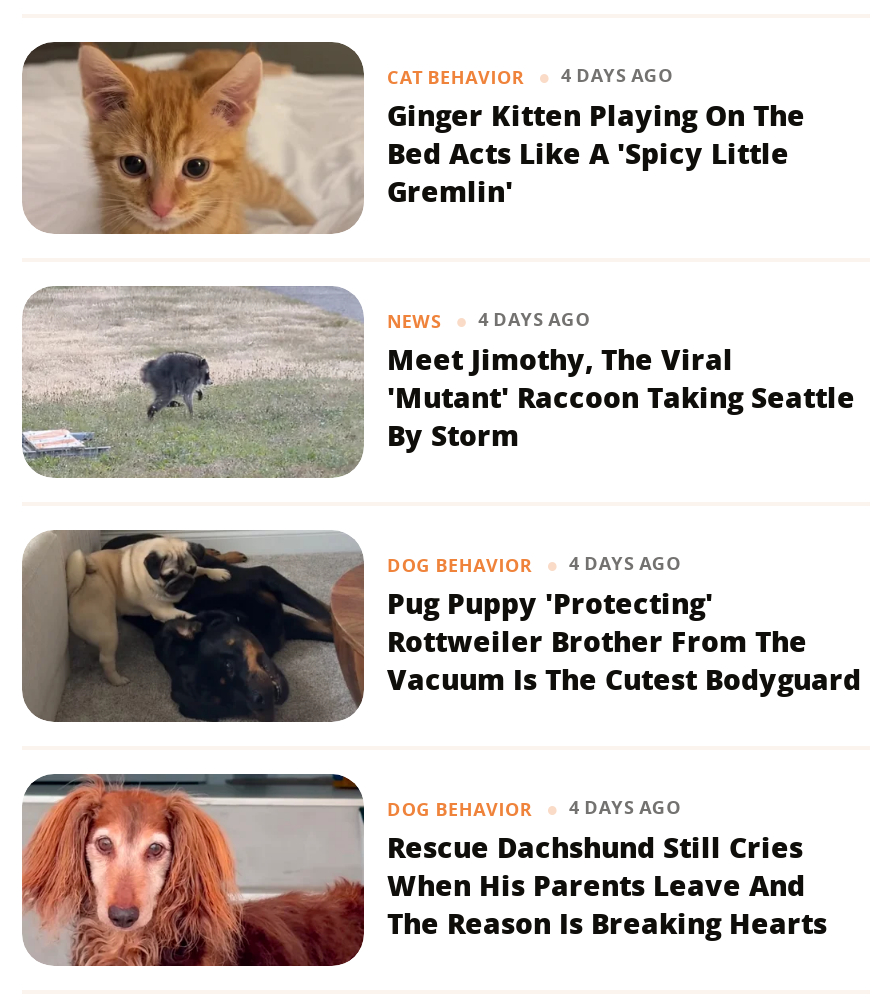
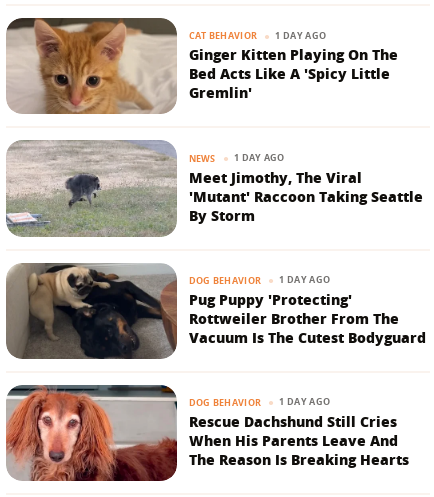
[387,62,673,89] CAT BEHAVIOR 4 DAYS AGO -> [188,29,326,42] CAT BEHAVIOR 1 DAY AGO
[387,306,590,333] NEWS 4 DAYS AGO -> [188,151,285,164] NEWS 1 DAY AGO
[387,550,681,577] DOG BEHAVIOR 4 DAYS AGO -> [188,273,330,286] DOG BEHAVIOR 1 DAY AGO
[387,794,681,821] DOG BEHAVIOR 4 DAYS AGO -> [188,395,330,409] DOG BEHAVIOR 1 DAY AGO

